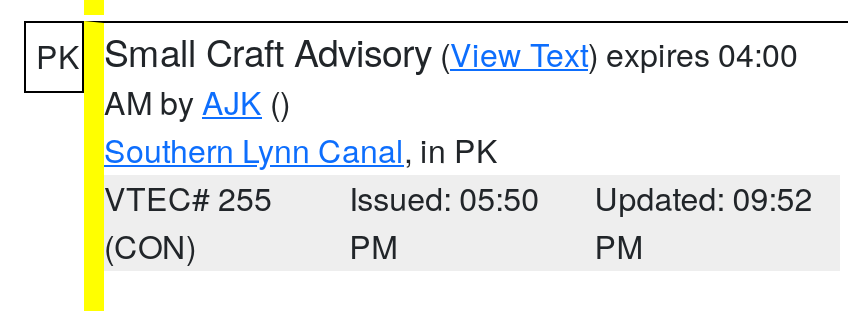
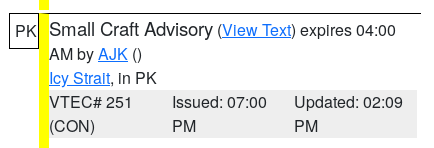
[104,127,498,221] Southern Lynn Canal, in PK | VTEC# 255 -> [49,66,157,113] Icy Strait, in PK | VTEC# 251
[349,175,539,221] Issued: 05:50 -> [172,90,267,113] Issued: 07:00
[594,175,812,221] Updated: 09:52 -> [294,90,403,113] Updated: 02:09

